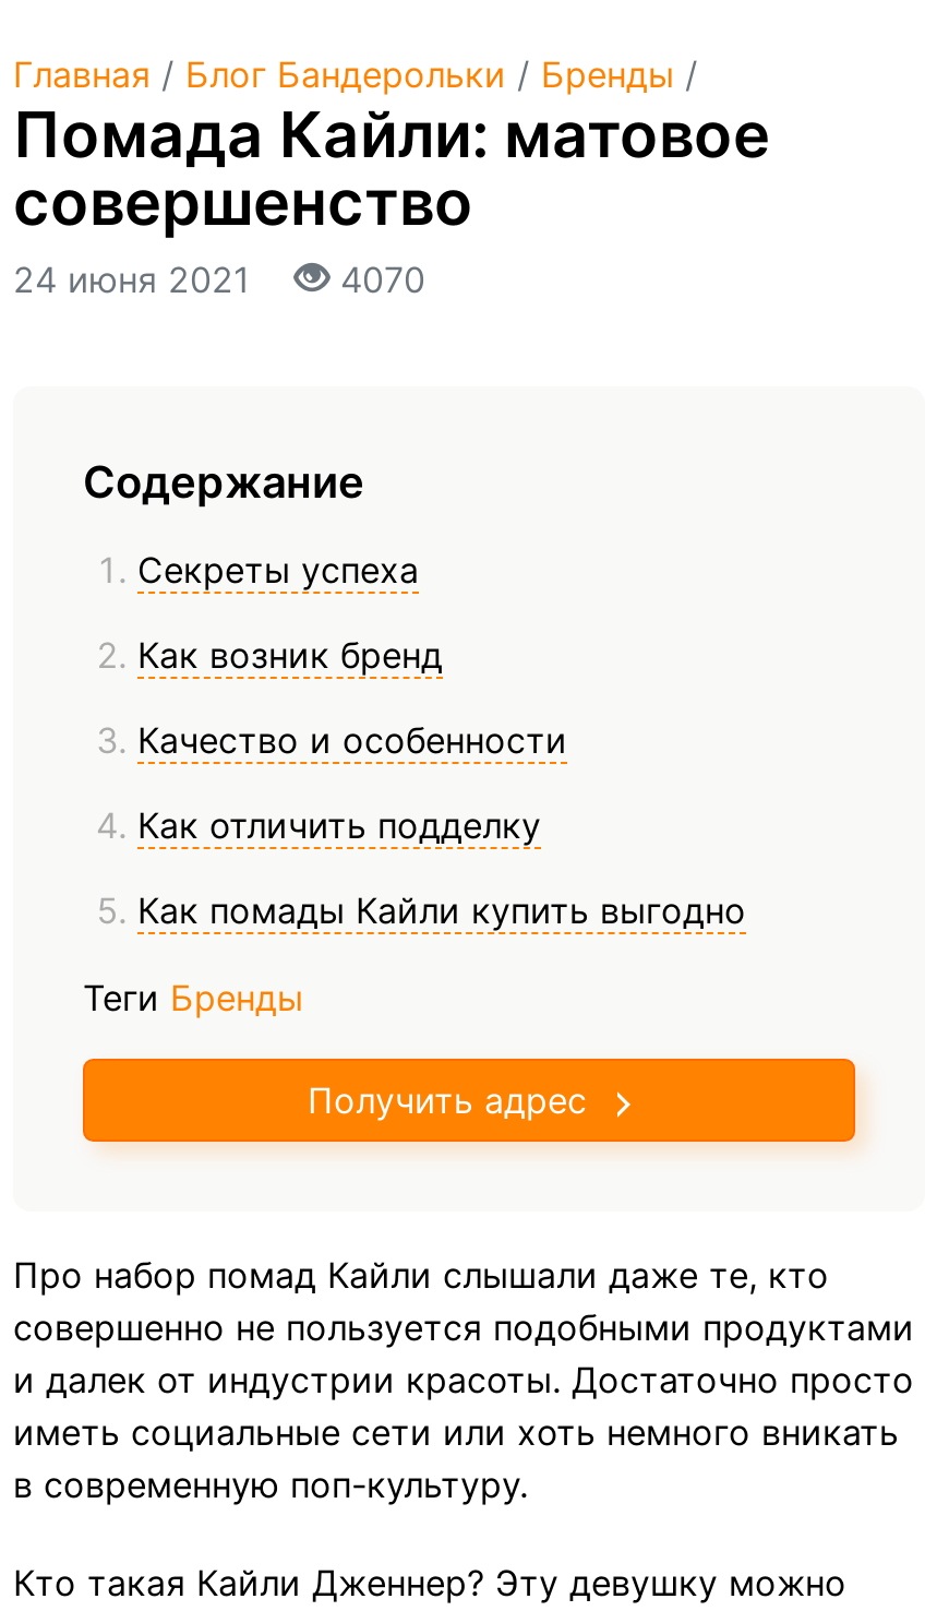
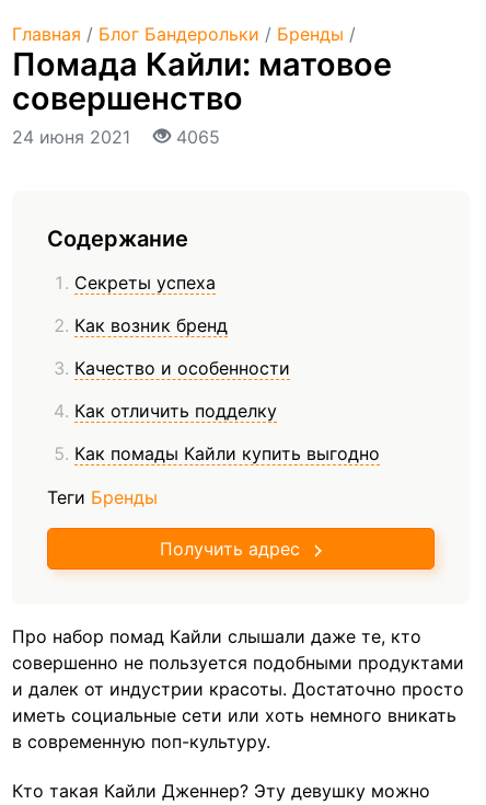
[13,258,425,301] 24 июня 2021 4070 -> [12,126,220,148] 24 июня 2021 4065

